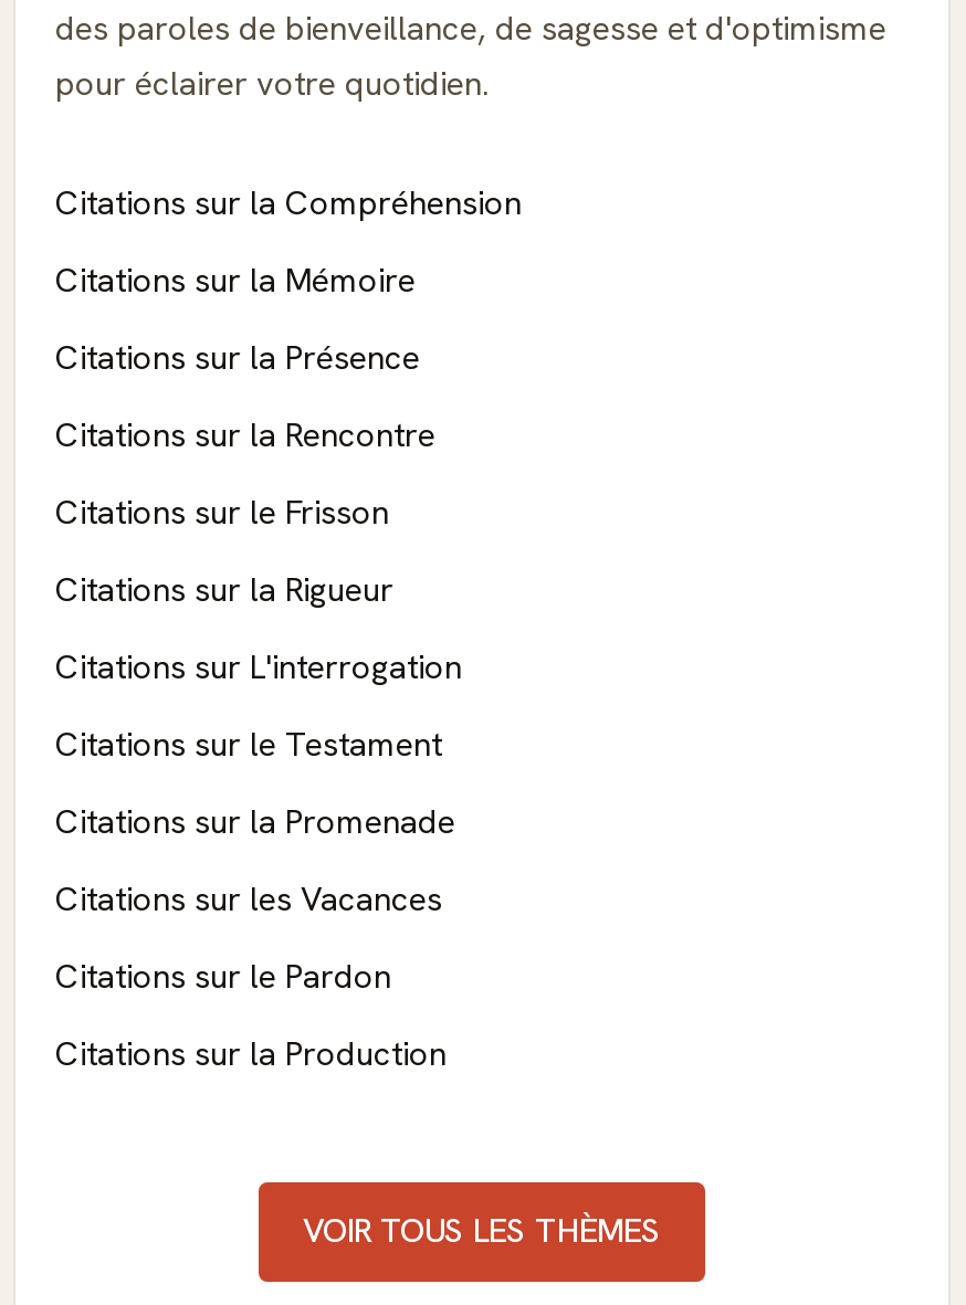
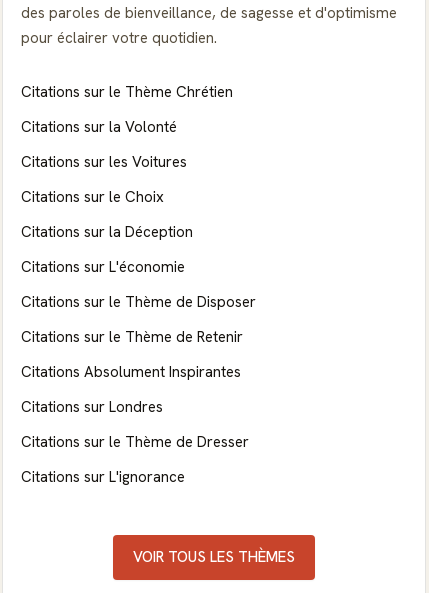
[55,181,522,225] Citations sur la Compréhension -> [21,82,233,102] Citations sur le Thème Chrétien
[55,258,416,302] Citations sur la Mémoire -> [21,117,177,137] Citations sur la Volonté
[55,335,420,379] Citations sur la Présence -> [21,152,187,172] Citations sur les Voitures
[55,413,435,457] Citations sur la Rencontre -> [21,187,164,207] Citations sur le Choix
[55,490,389,534] Citations sur le Frisson -> [21,222,193,242] Citations sur la Déception
[55,567,393,612] Citations sur la Rigueur -> [21,257,185,277] Citations sur L'économie
[55,645,462,689] Citations sur L'interrogation -> [21,292,256,312] Citations sur le Thème de Disposer
[55,722,442,766] Citations sur le Testament -> [21,327,243,347] Citations sur le Thème de Retenir
[55,799,455,844] Citations sur la Promenade -> [21,362,241,382] Citations Absolument Inspirantes
[55,877,442,921] Citations sur les Vacances -> [21,397,163,417] Citations sur Londres
[55,954,391,998] Citations sur le Pardon -> [21,432,249,452] Citations sur le Thème de Dresser
[55,1031,447,1076] Citations sur la Production -> [21,467,185,487] Citations sur L'ignorance

